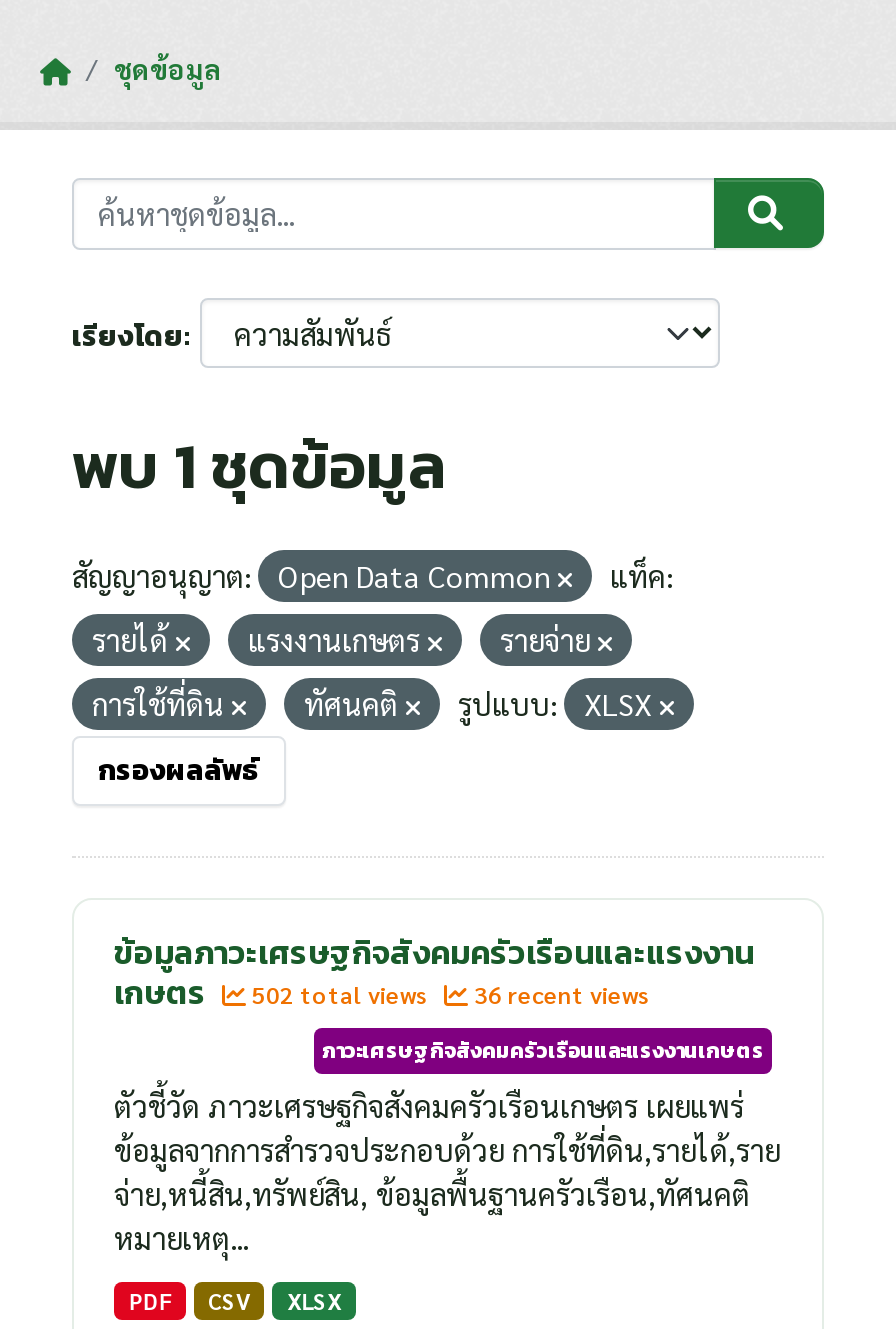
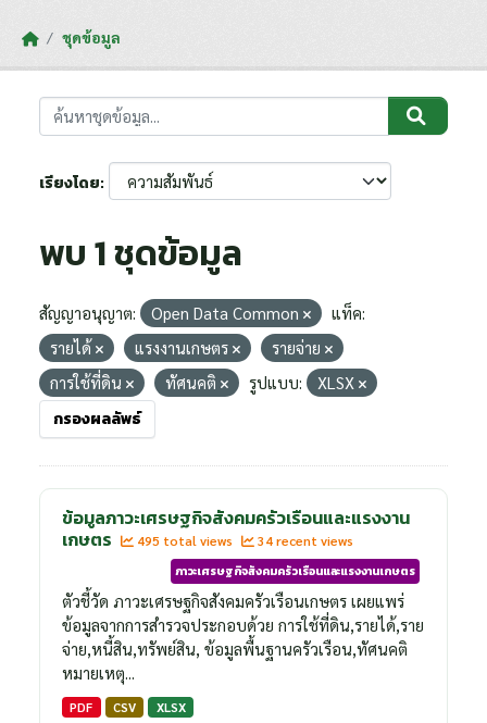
[246,978,434,1010] 502 total views -> [134,532,236,549] 495 total views
[468,978,650,1010] 36 recent views -> [254,532,353,549] 34 recent views

